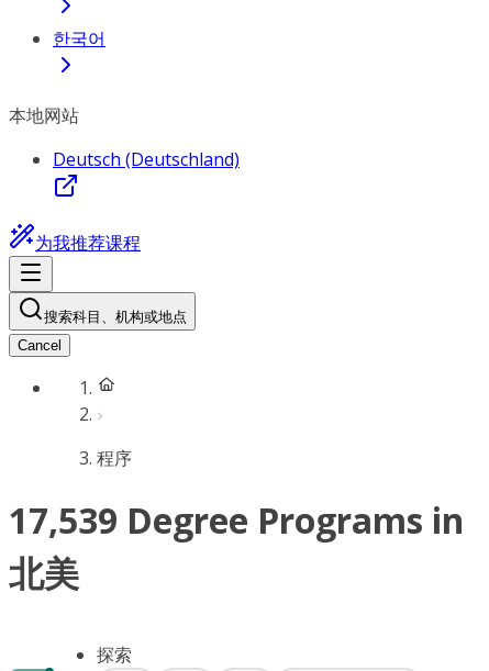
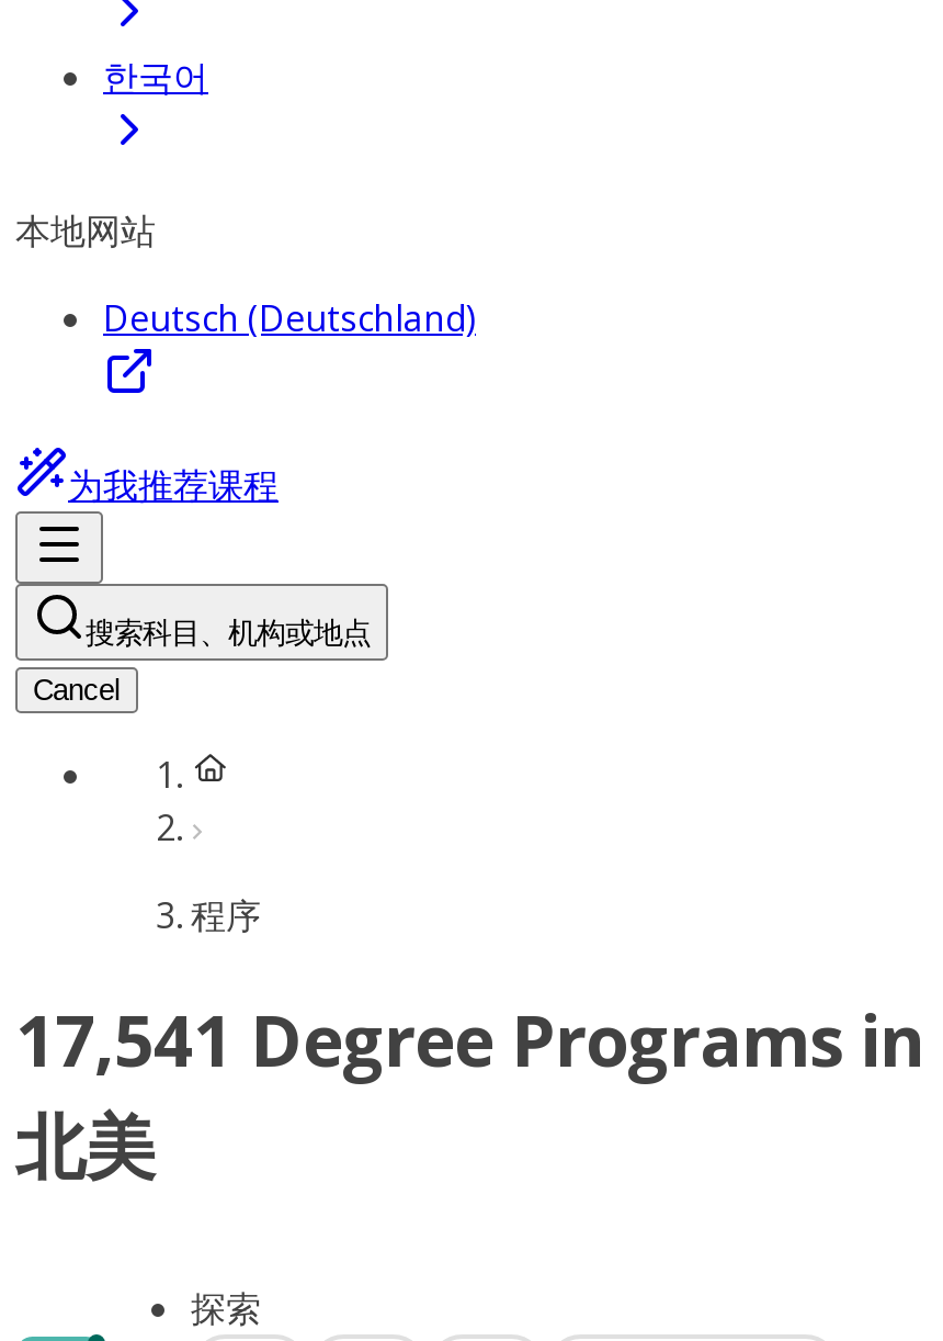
[9,497,464,544] 17,539 Degree Programs in -> [15,993,923,1087] 17,541 Degree Programs in

